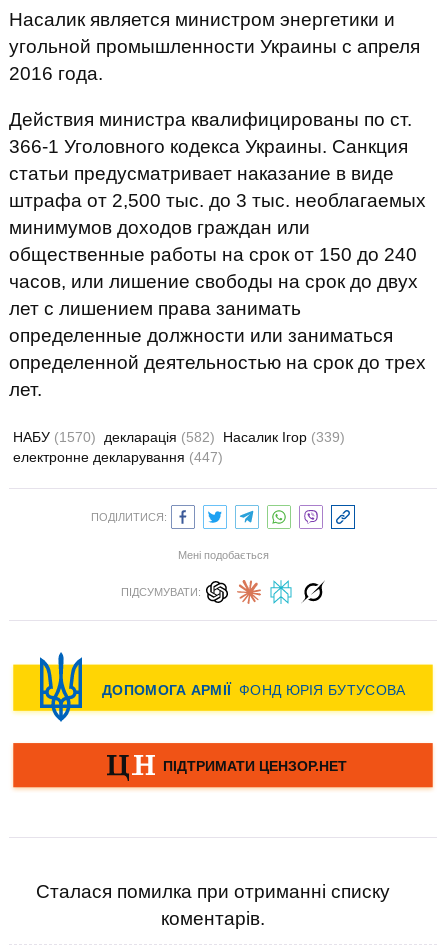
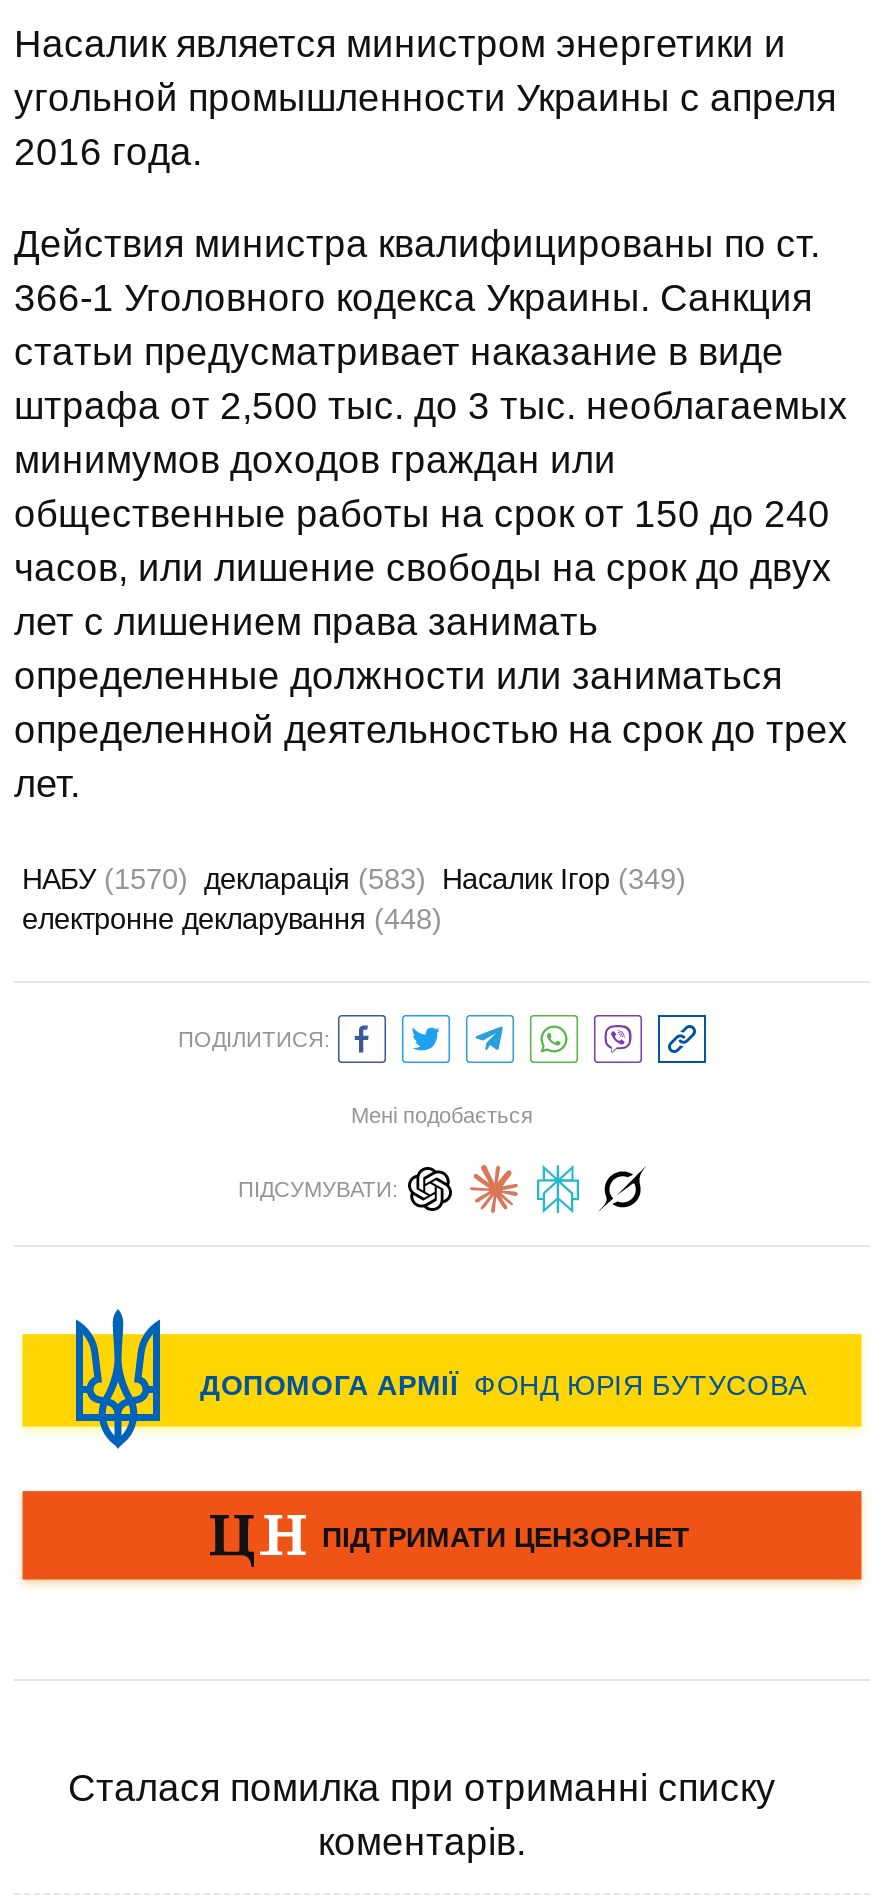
[13,429,345,445] НАБУ (1570) декларація (582) Насалик Ігор (339) -> [22,863,686,895] НАБУ (1570) декларація (583) Насалик Ігор (349)
[13,449,223,465] електронне декларування (447) -> [22,903,442,935] електронне декларування (448)

